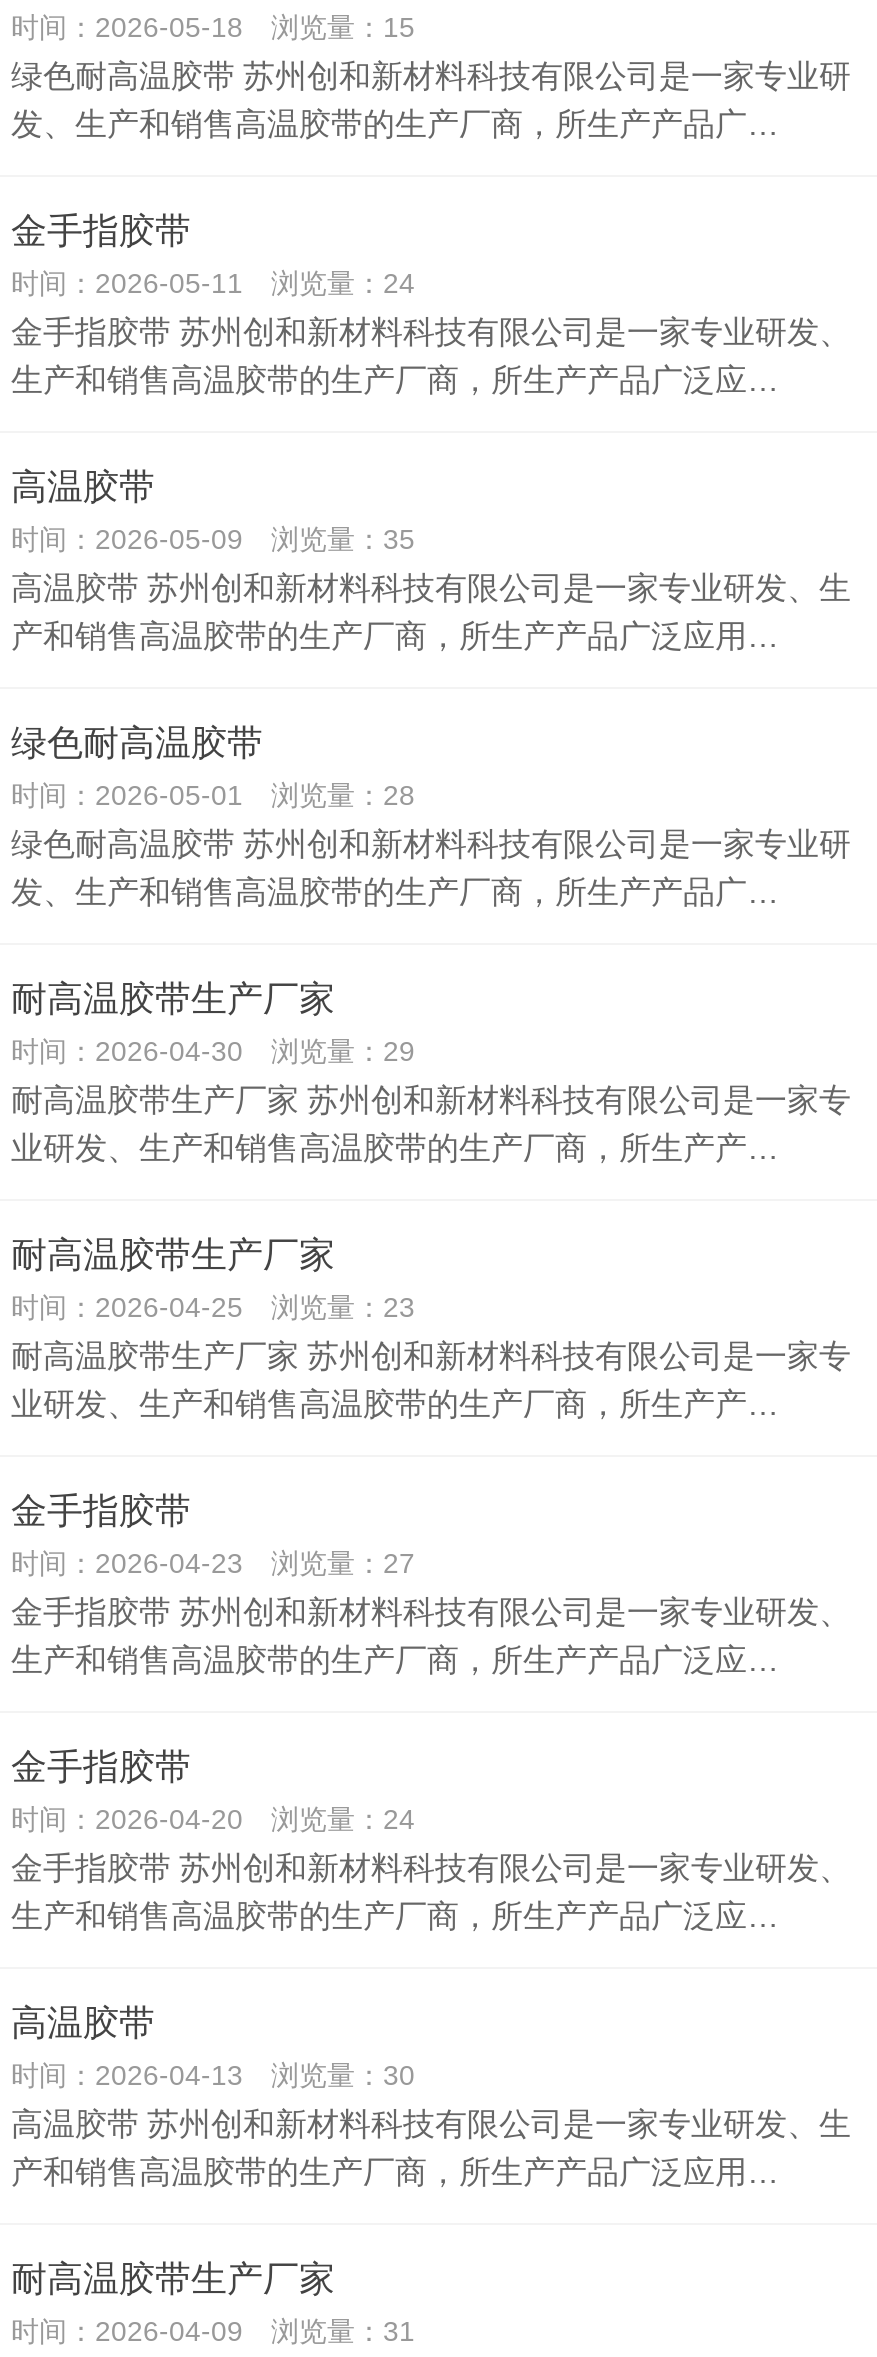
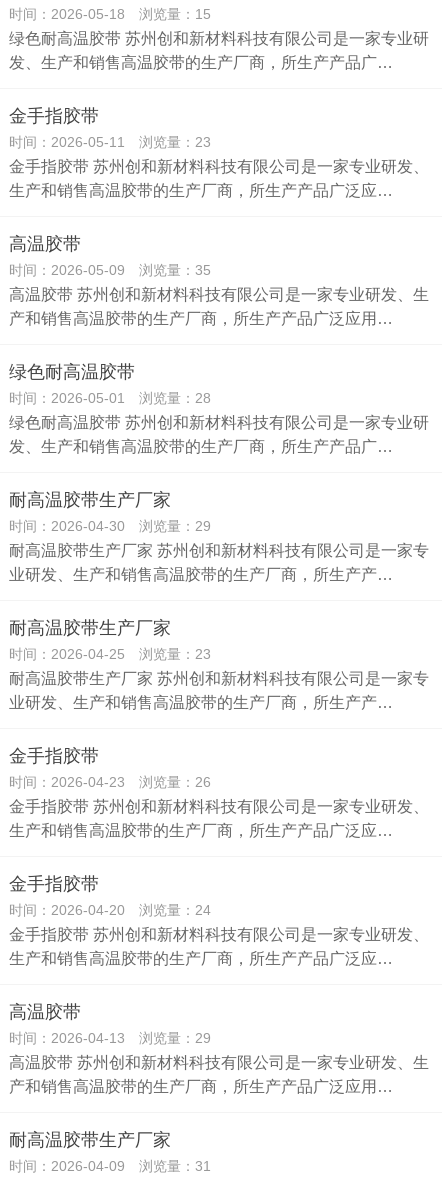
[11,267,415,299] 时间：2026-05-11 浏览量：24 -> [9,134,211,150] 时间：2026-05-11 浏览量：23
[11,1547,415,1579] 时间：2026-04-23 浏览量：27 -> [9,774,211,790] 时间：2026-04-23 浏览量：26
[11,2059,415,2091] 时间：2026-04-13 浏览量：30 -> [9,1030,211,1046] 时间：2026-04-13 浏览量：29

